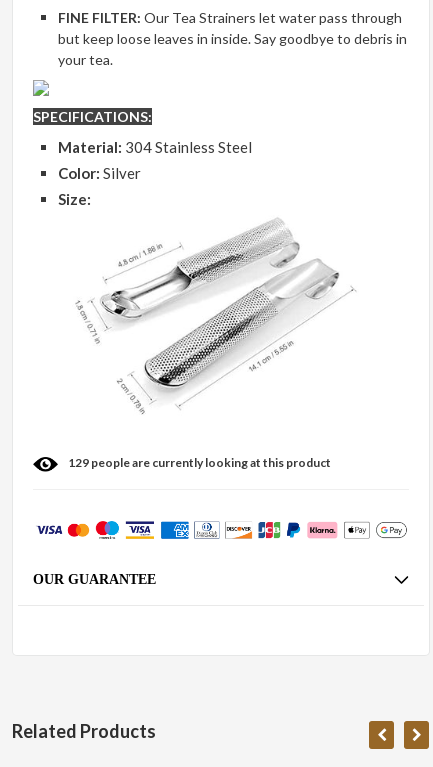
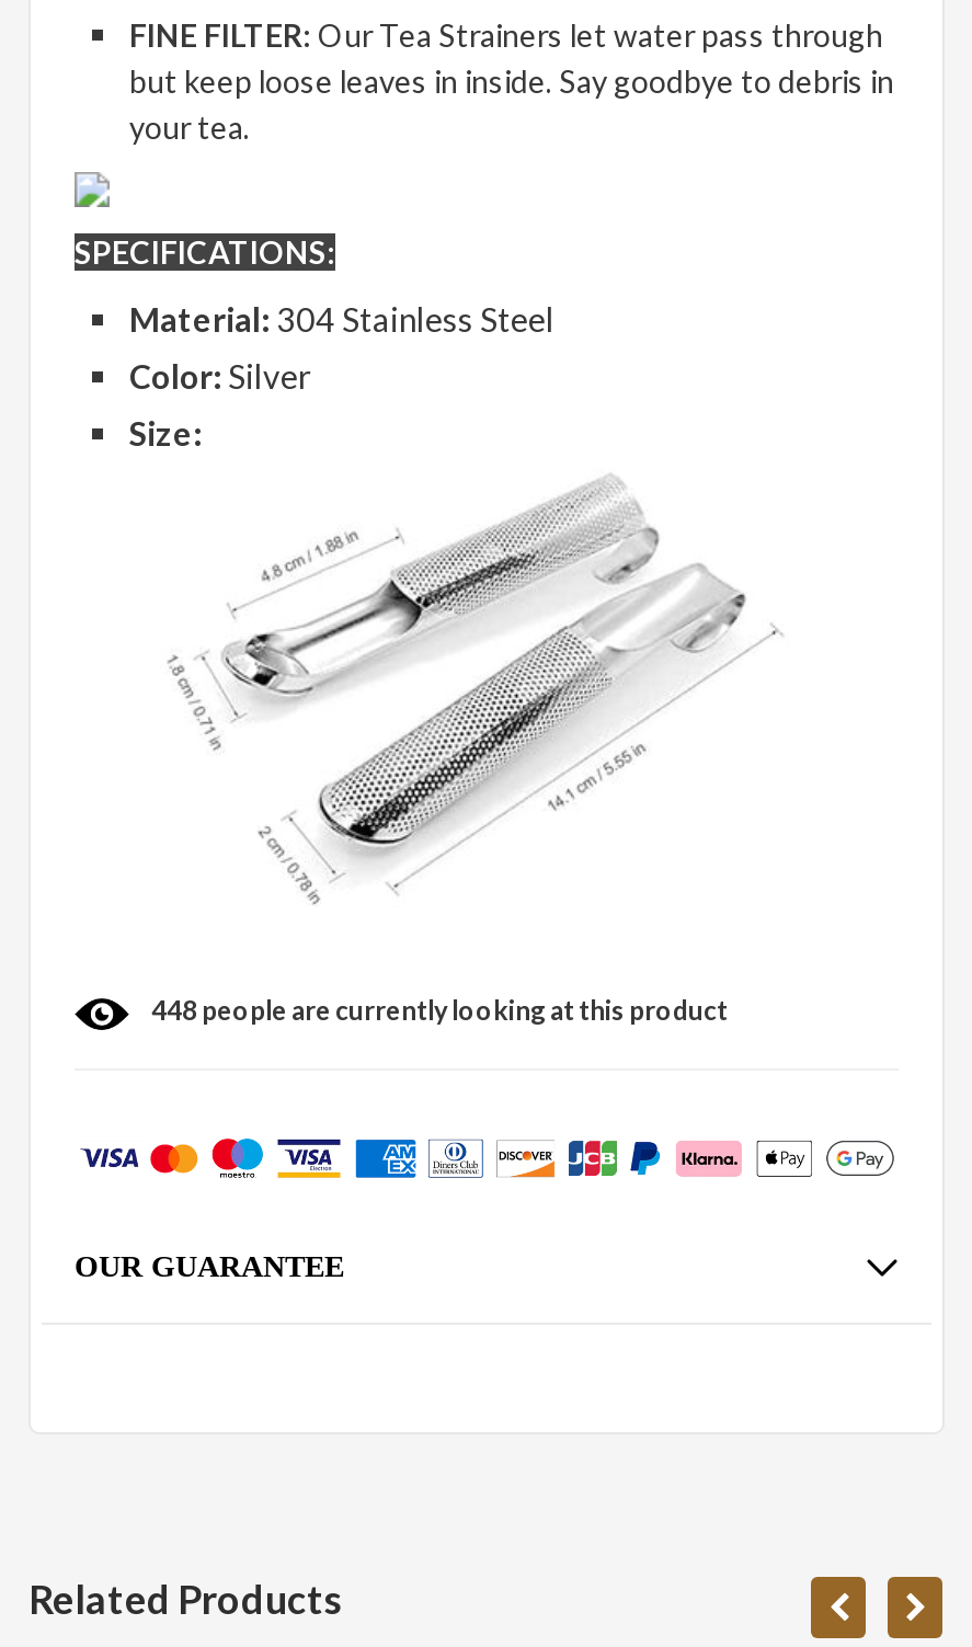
[68,455,331,470] 129 people are currently looking at this product -> [151,993,728,1026] 448 people are currently looking at this product

